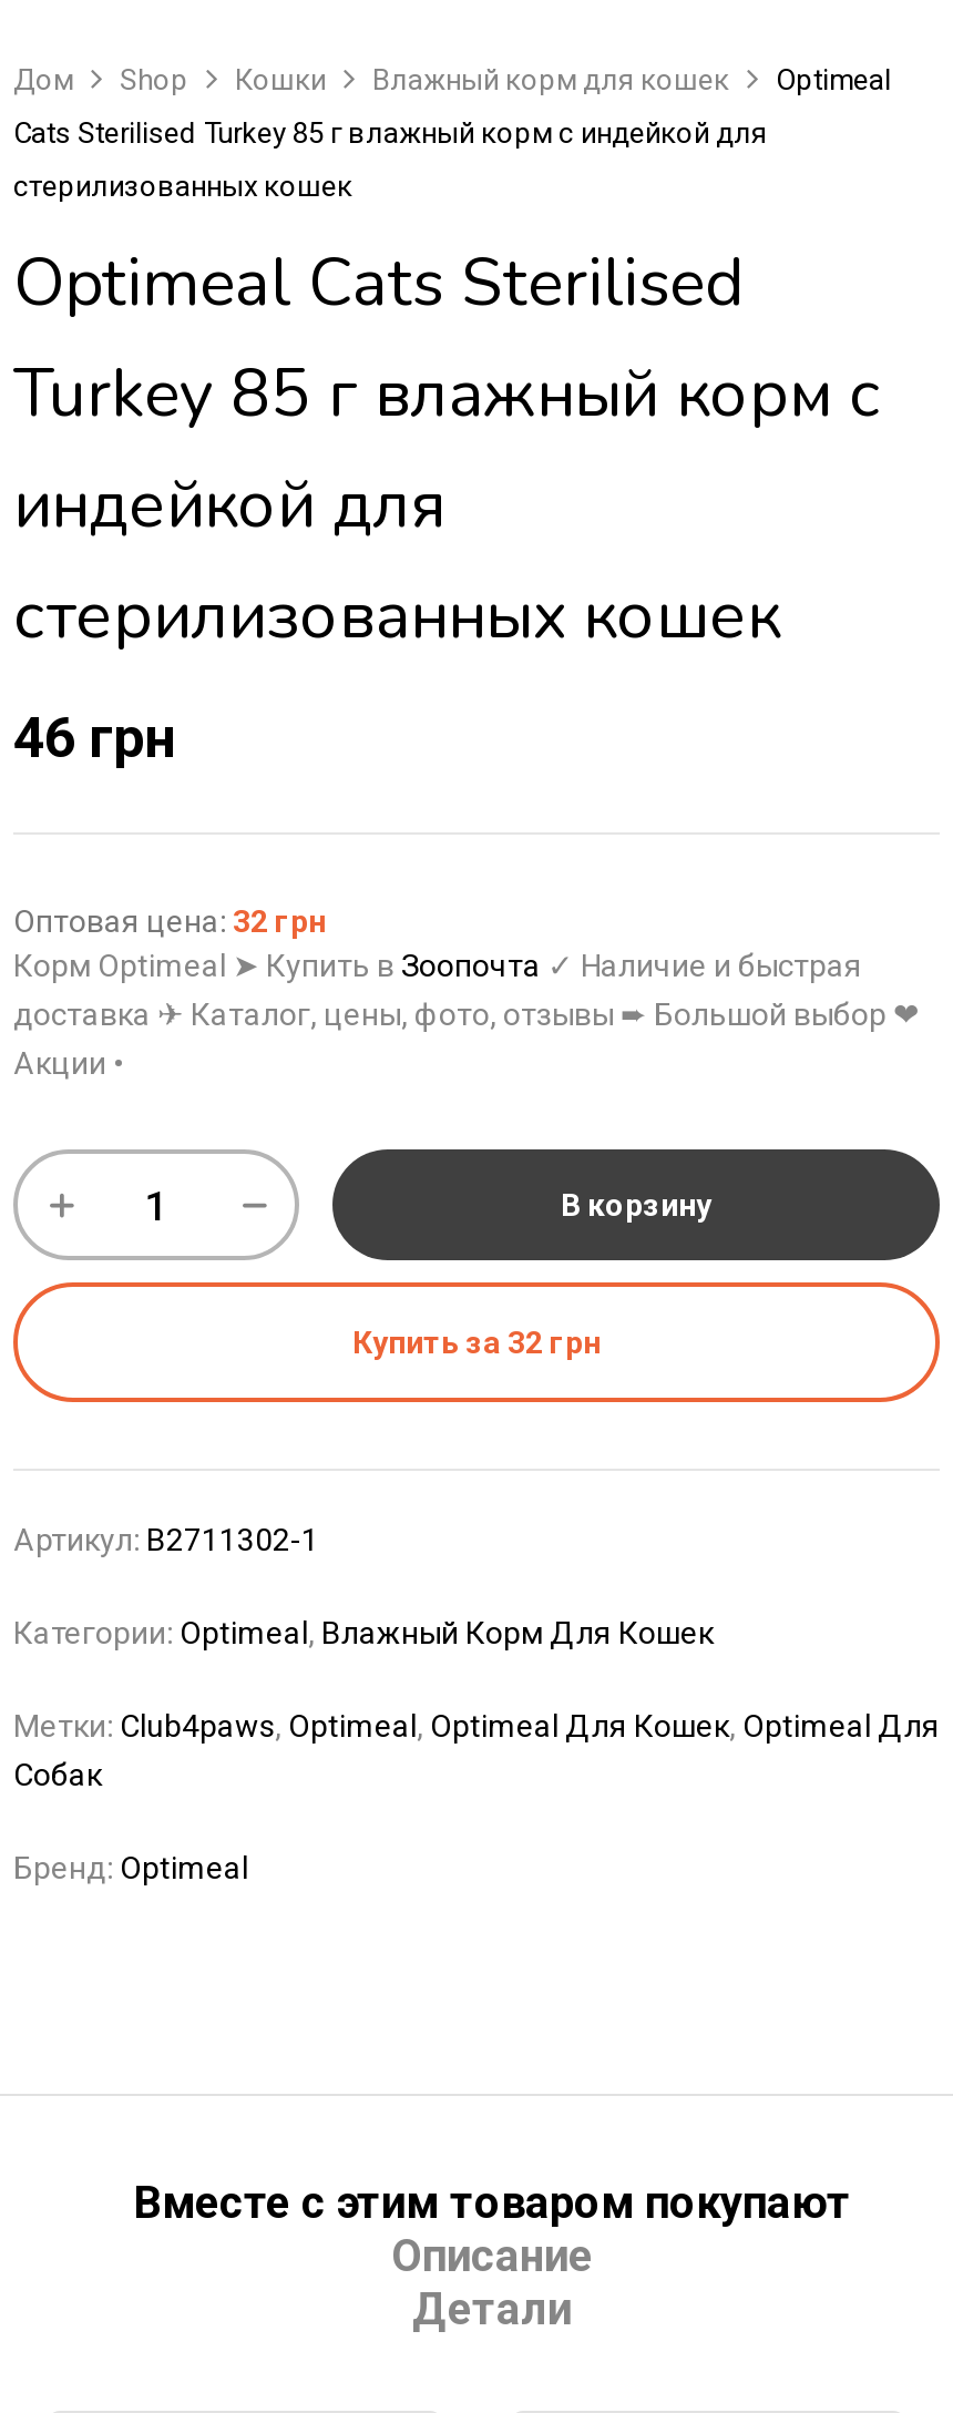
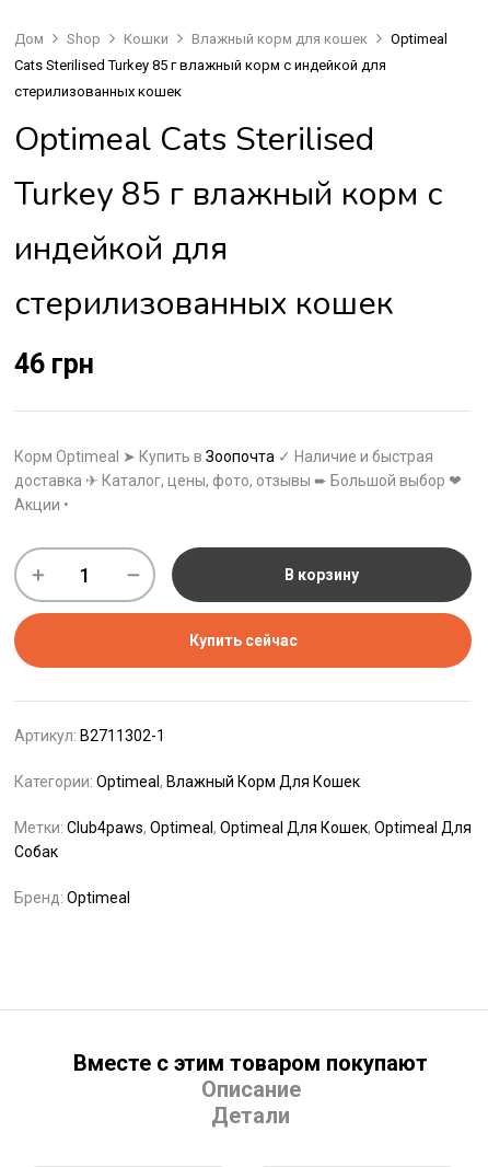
[13,904,326,939] Оптовая цена: 32 грн -> none
[352,1325,601,1360] Купить за 32 грн -> [189,632,297,649] Купить сейчас

